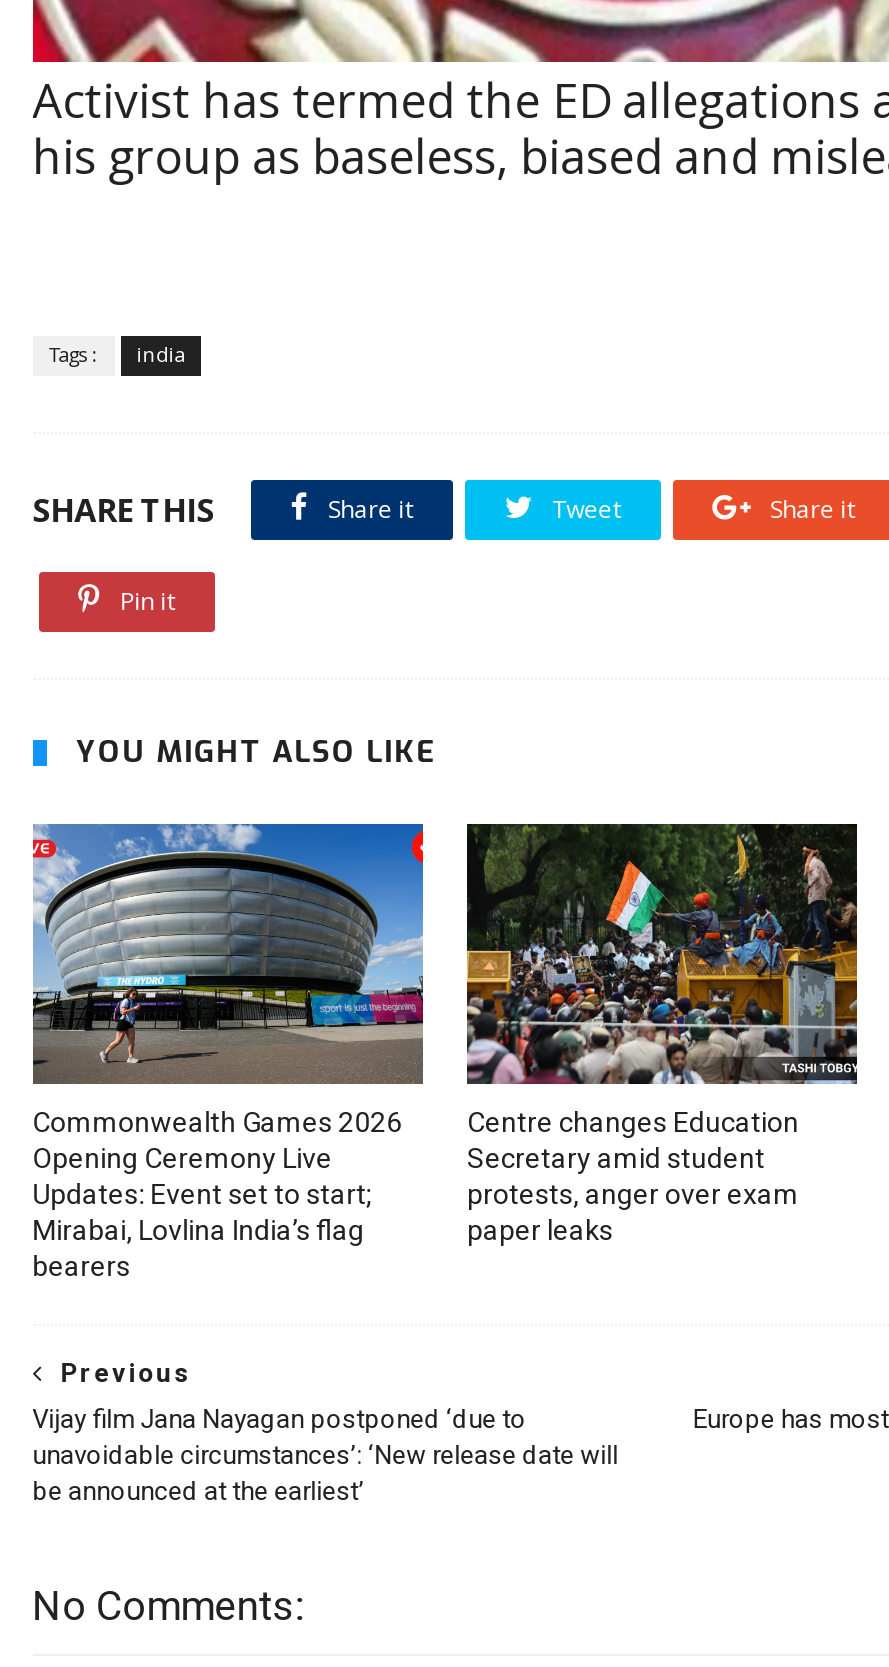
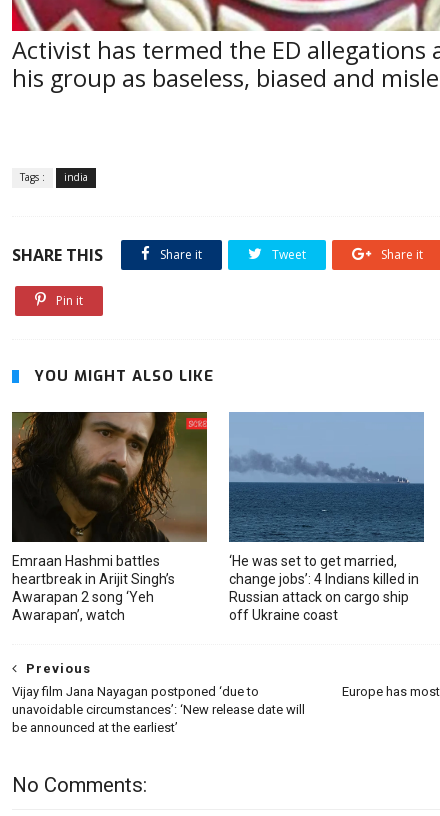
[31,822,425,1281] [image] | Commonwealth Games 2026 | Opening Ceremony Live | Updates: Event set to start; | Mirabai, Lovlina India’s flag | bearers -> [11,411,208,622] [image] | Emraan Hashmi battles | heartbreak in Arijit Singh’s | Awarapan 2 song ‘Yeh | Awarapan’, watch
[465,822,859,1245] [image] | Centre changes Education | Secretary amid student | protests, anger over exam | paper leaks -> [228,412,424,622] [image] | ‘He was set to get married, | change jobs’: 4 Indians killed in | Russian attack on cargo ship | off Ukraine coast

